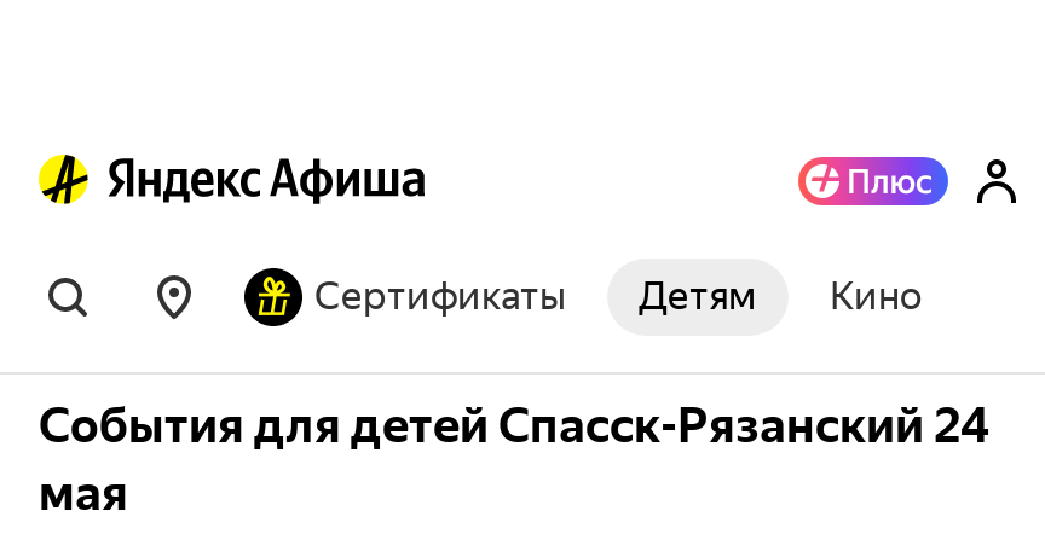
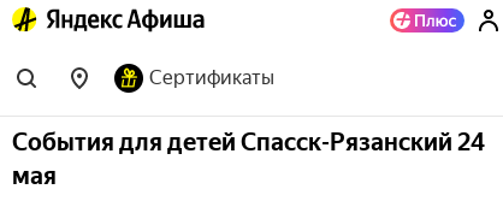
[639,273,922,319] Детям | Кино -> none

